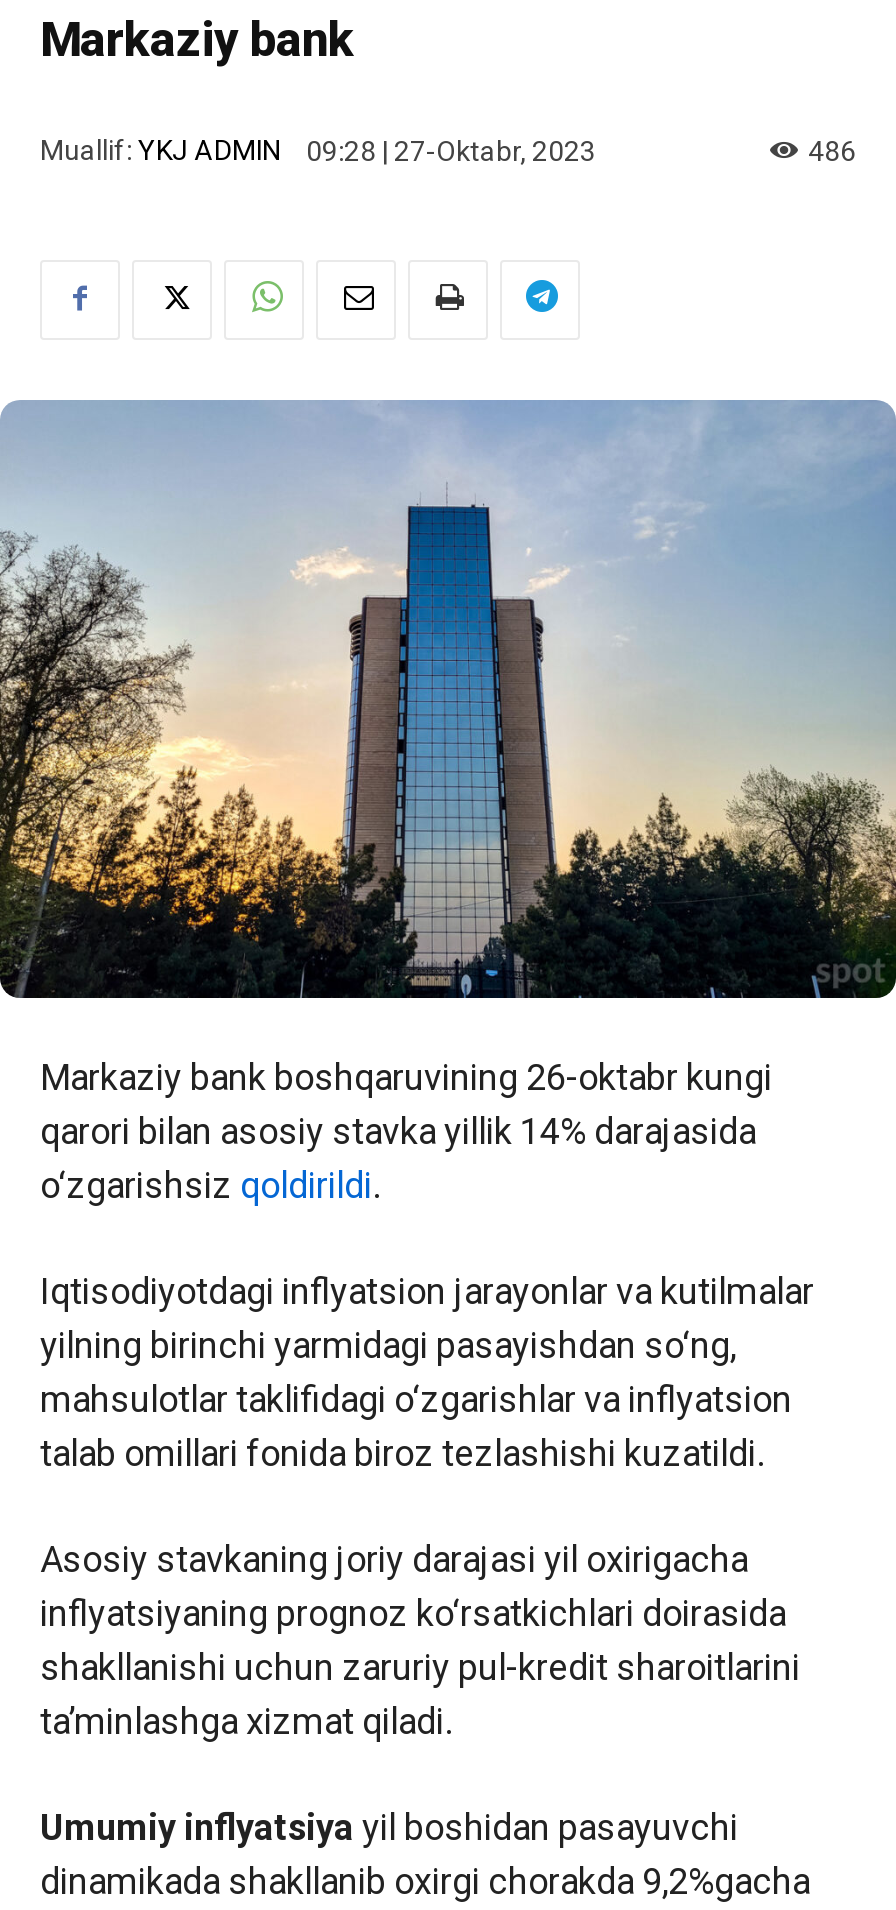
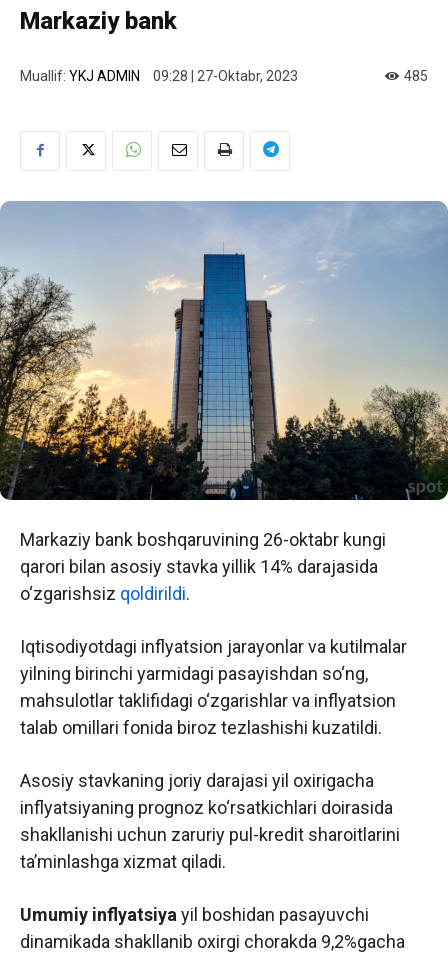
[808,135,856,167] 486 -> [404,68,428,84] 485

